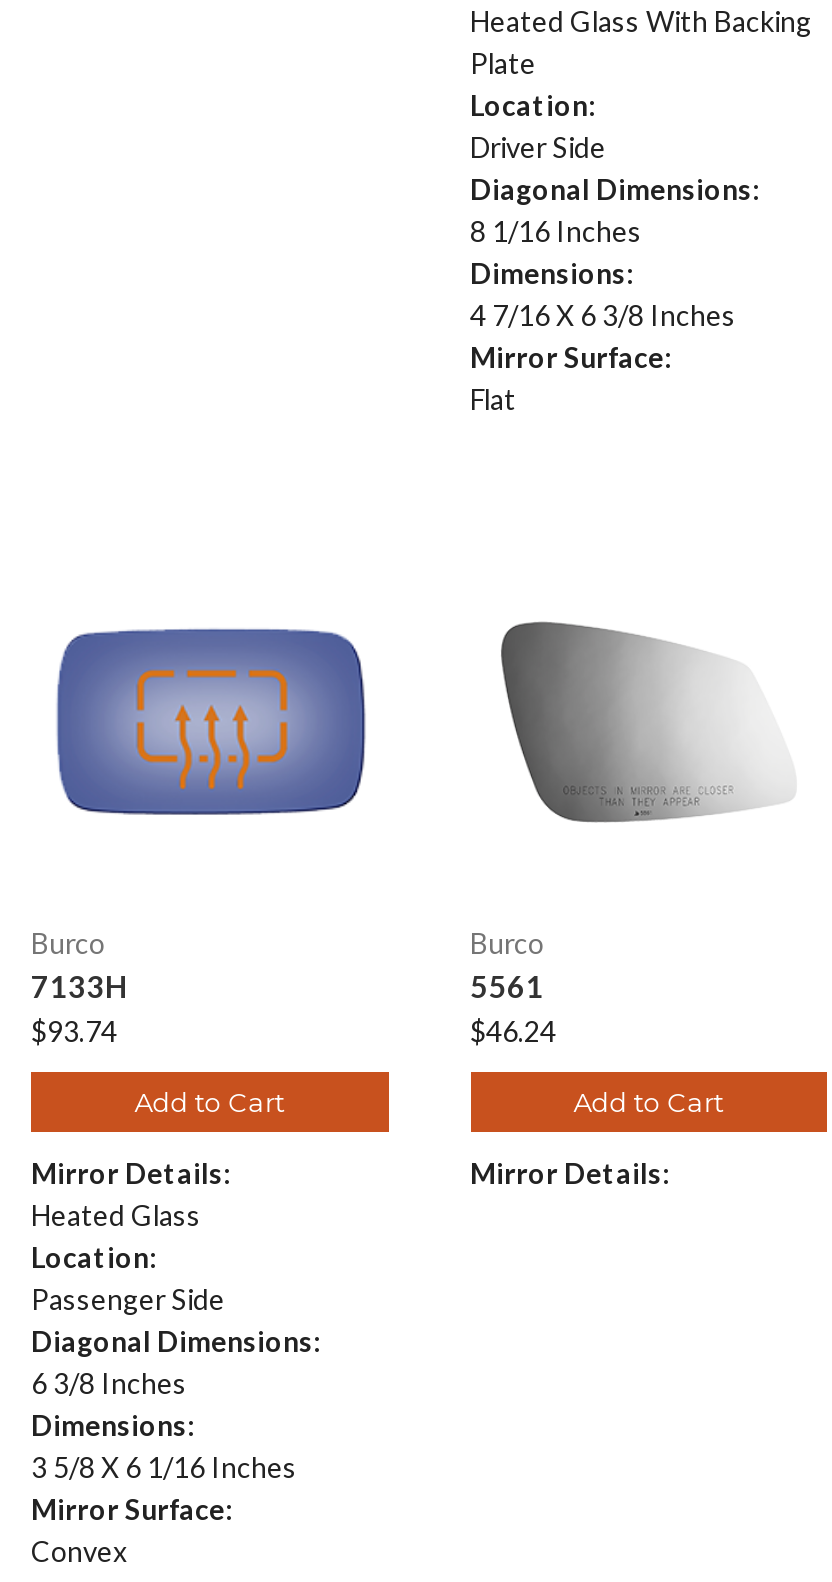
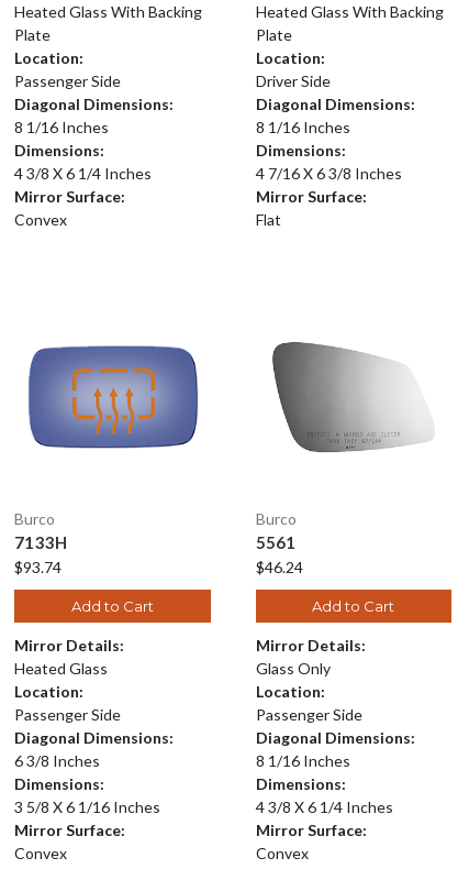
none -> [14,2,202,229] Heated Glass With Backing | Plate | Location: | Passenger Side | Diagonal Dimensions: | 8 1/16 Inches | Dimensions: | 4 3/8 X 6 1/4 Inches | Mirror Surface: | Convex
none -> [255,659,415,863] Glass Only | Location: | Passenger Side | Diagonal Dimensions: | 8 1/16 Inches | Dimensions: | 4 3/8 X 6 1/4 Inches | Mirror Surface: | Convex

